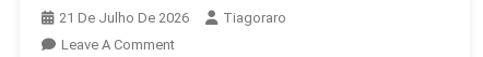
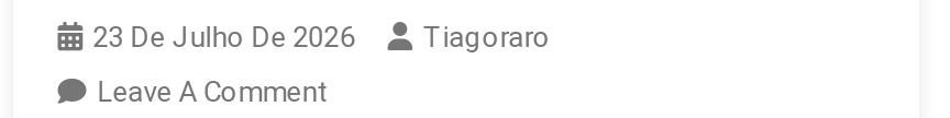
[59,9,189,25] 21 De Julho De 2026 -> [93,21,355,54] 23 De Julho De 2026

